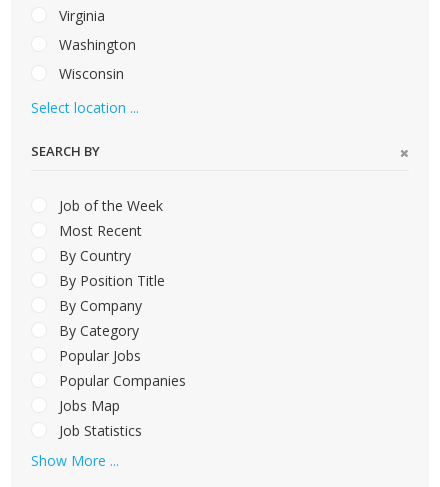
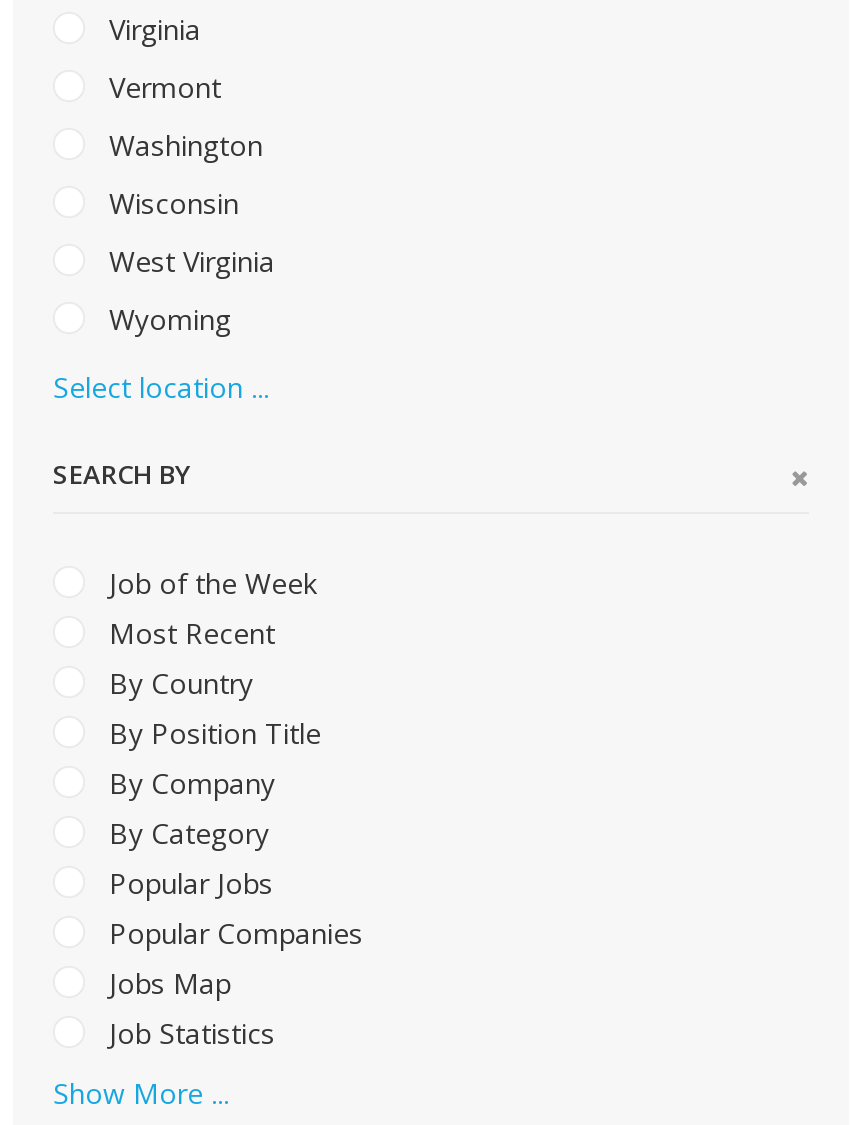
none -> [101,68,221,106] Vermont
none -> [101,242,275,338] West Virginia | Wyoming

